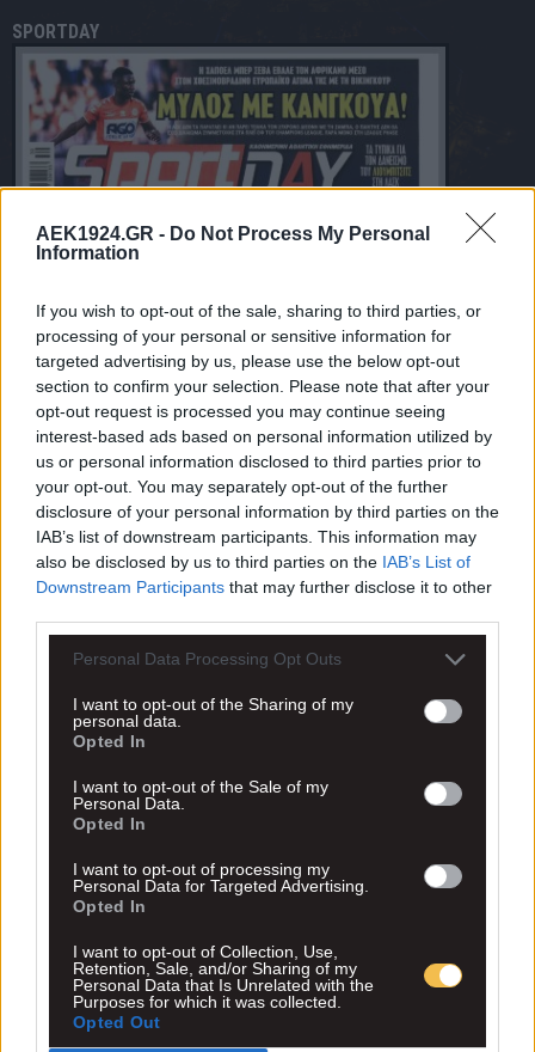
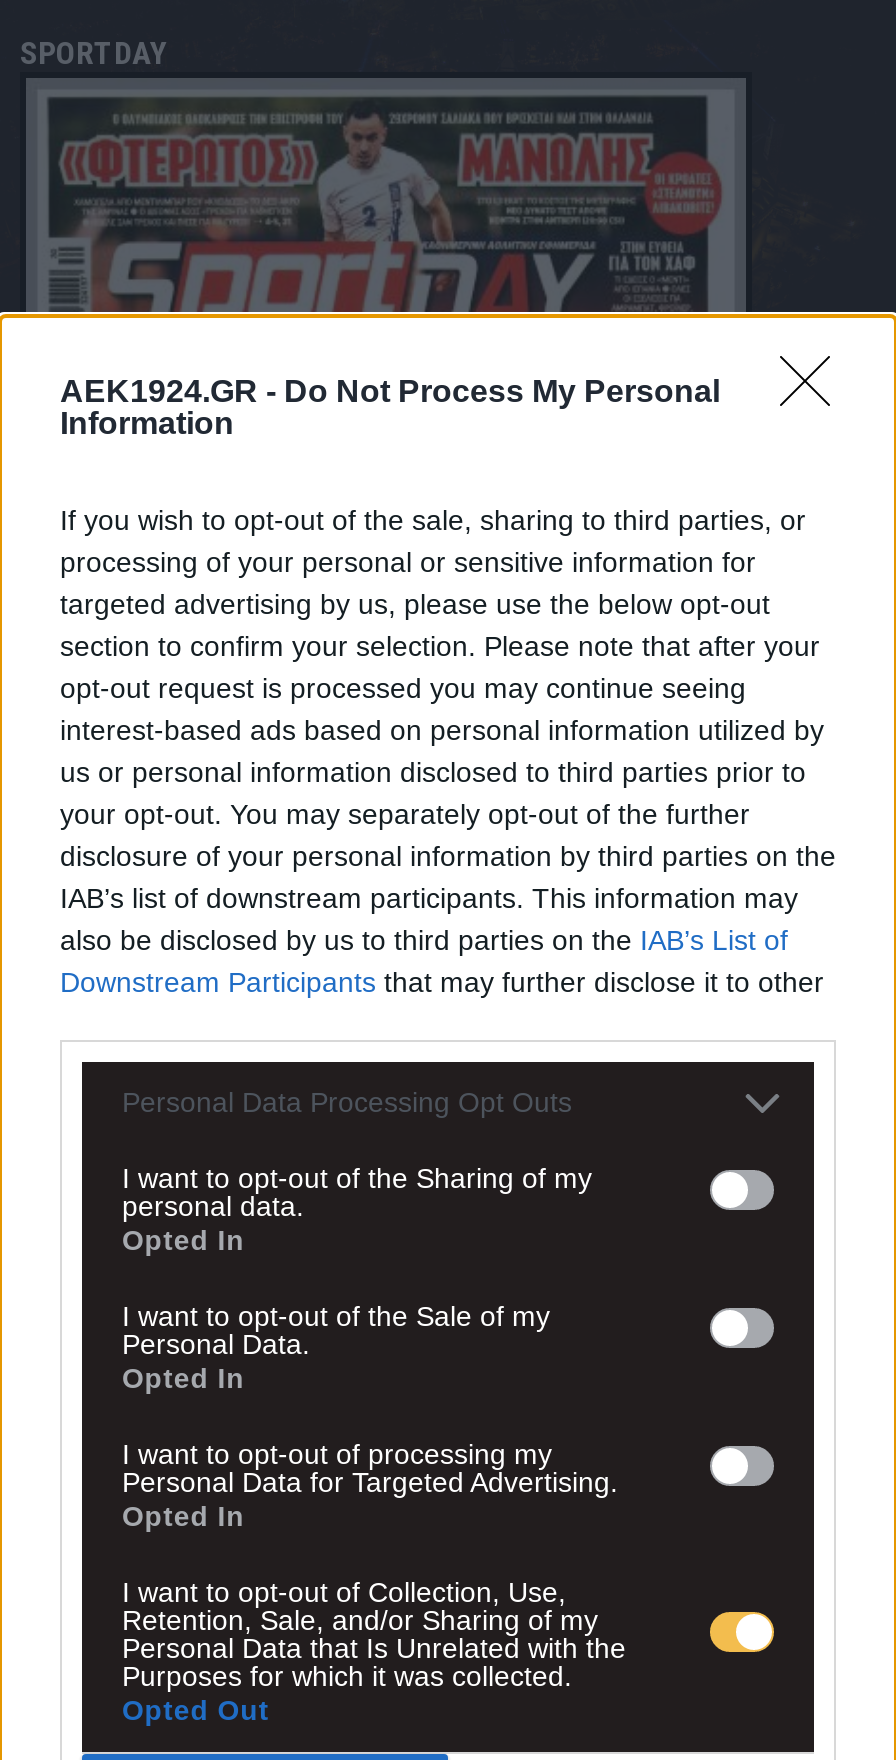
[30,59,430,186] [image] -> [48,96,722,312] [image]

